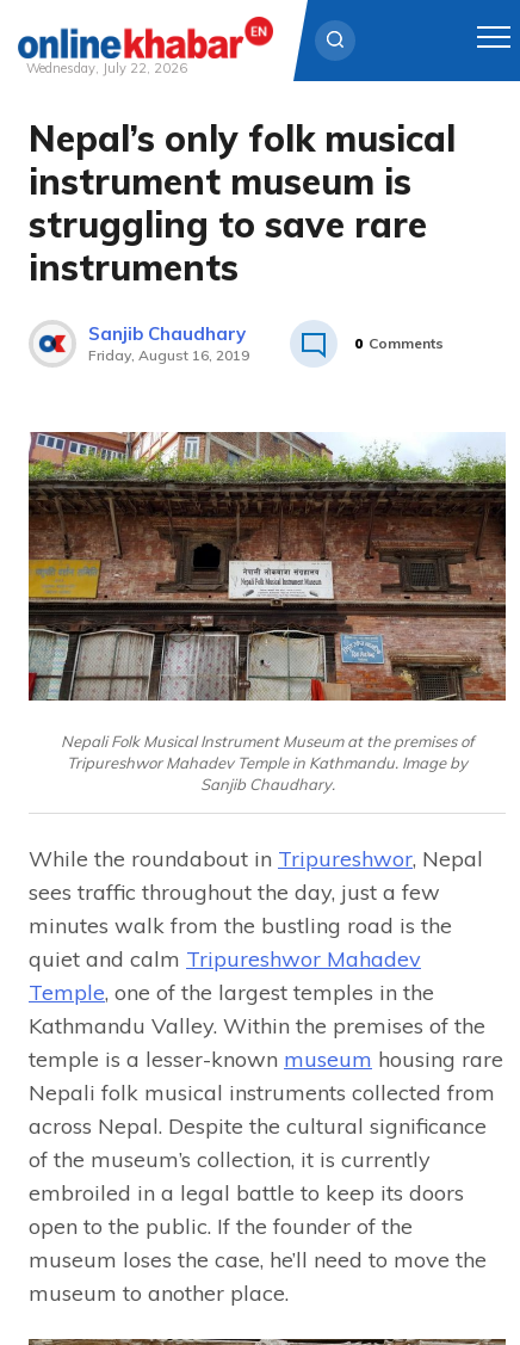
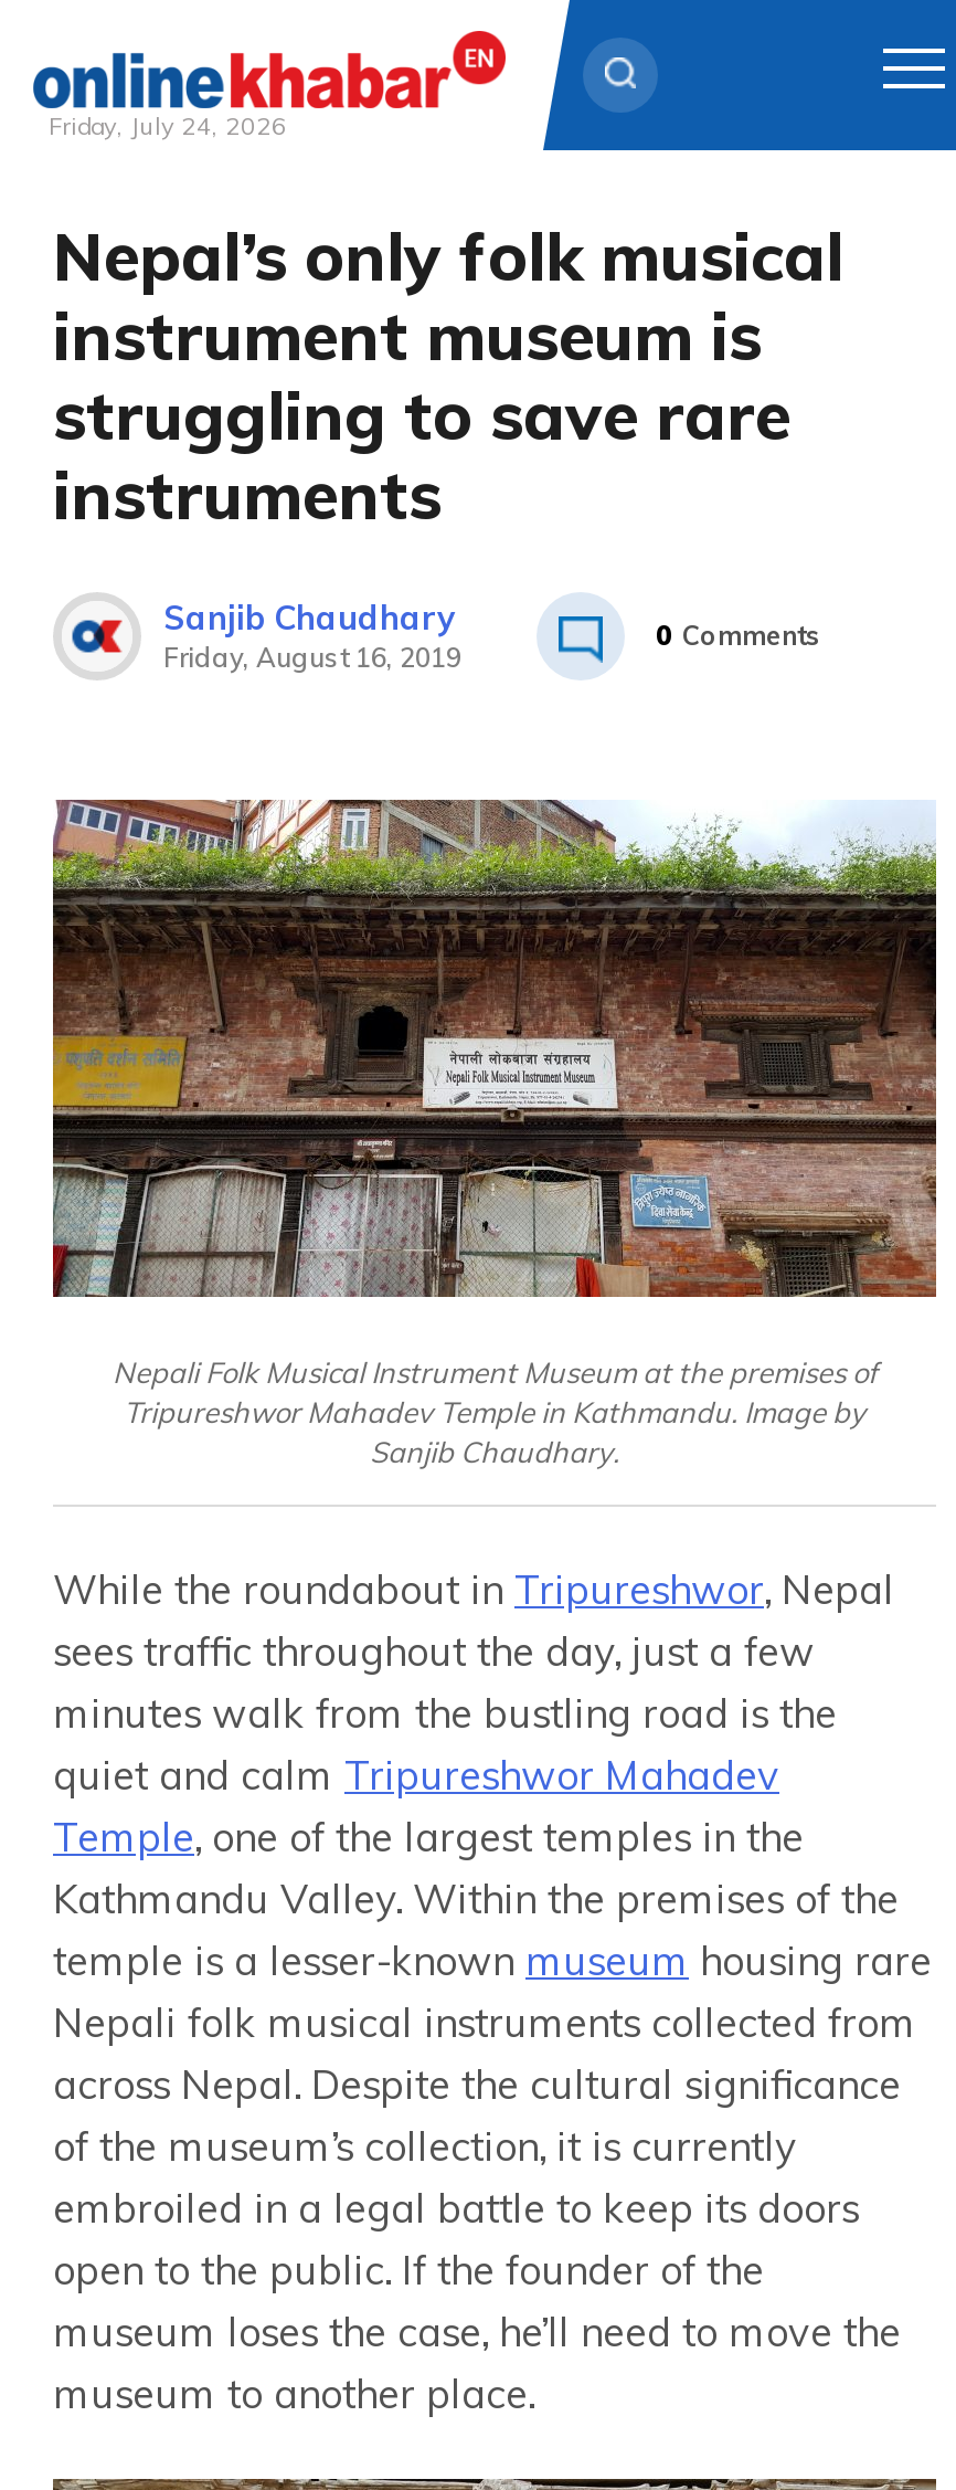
[26,60,187,76] Wednesday, July 22, 2026 -> [49,110,287,141] Friday, July 24, 2026

